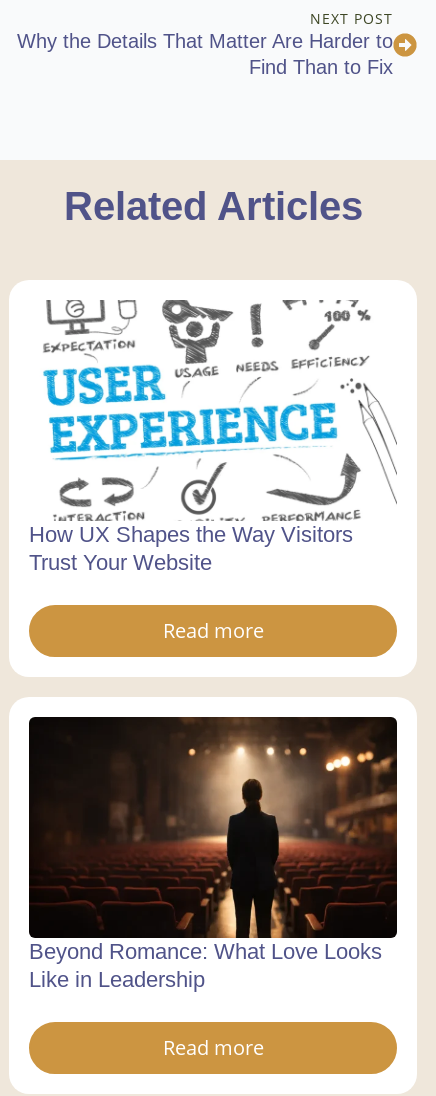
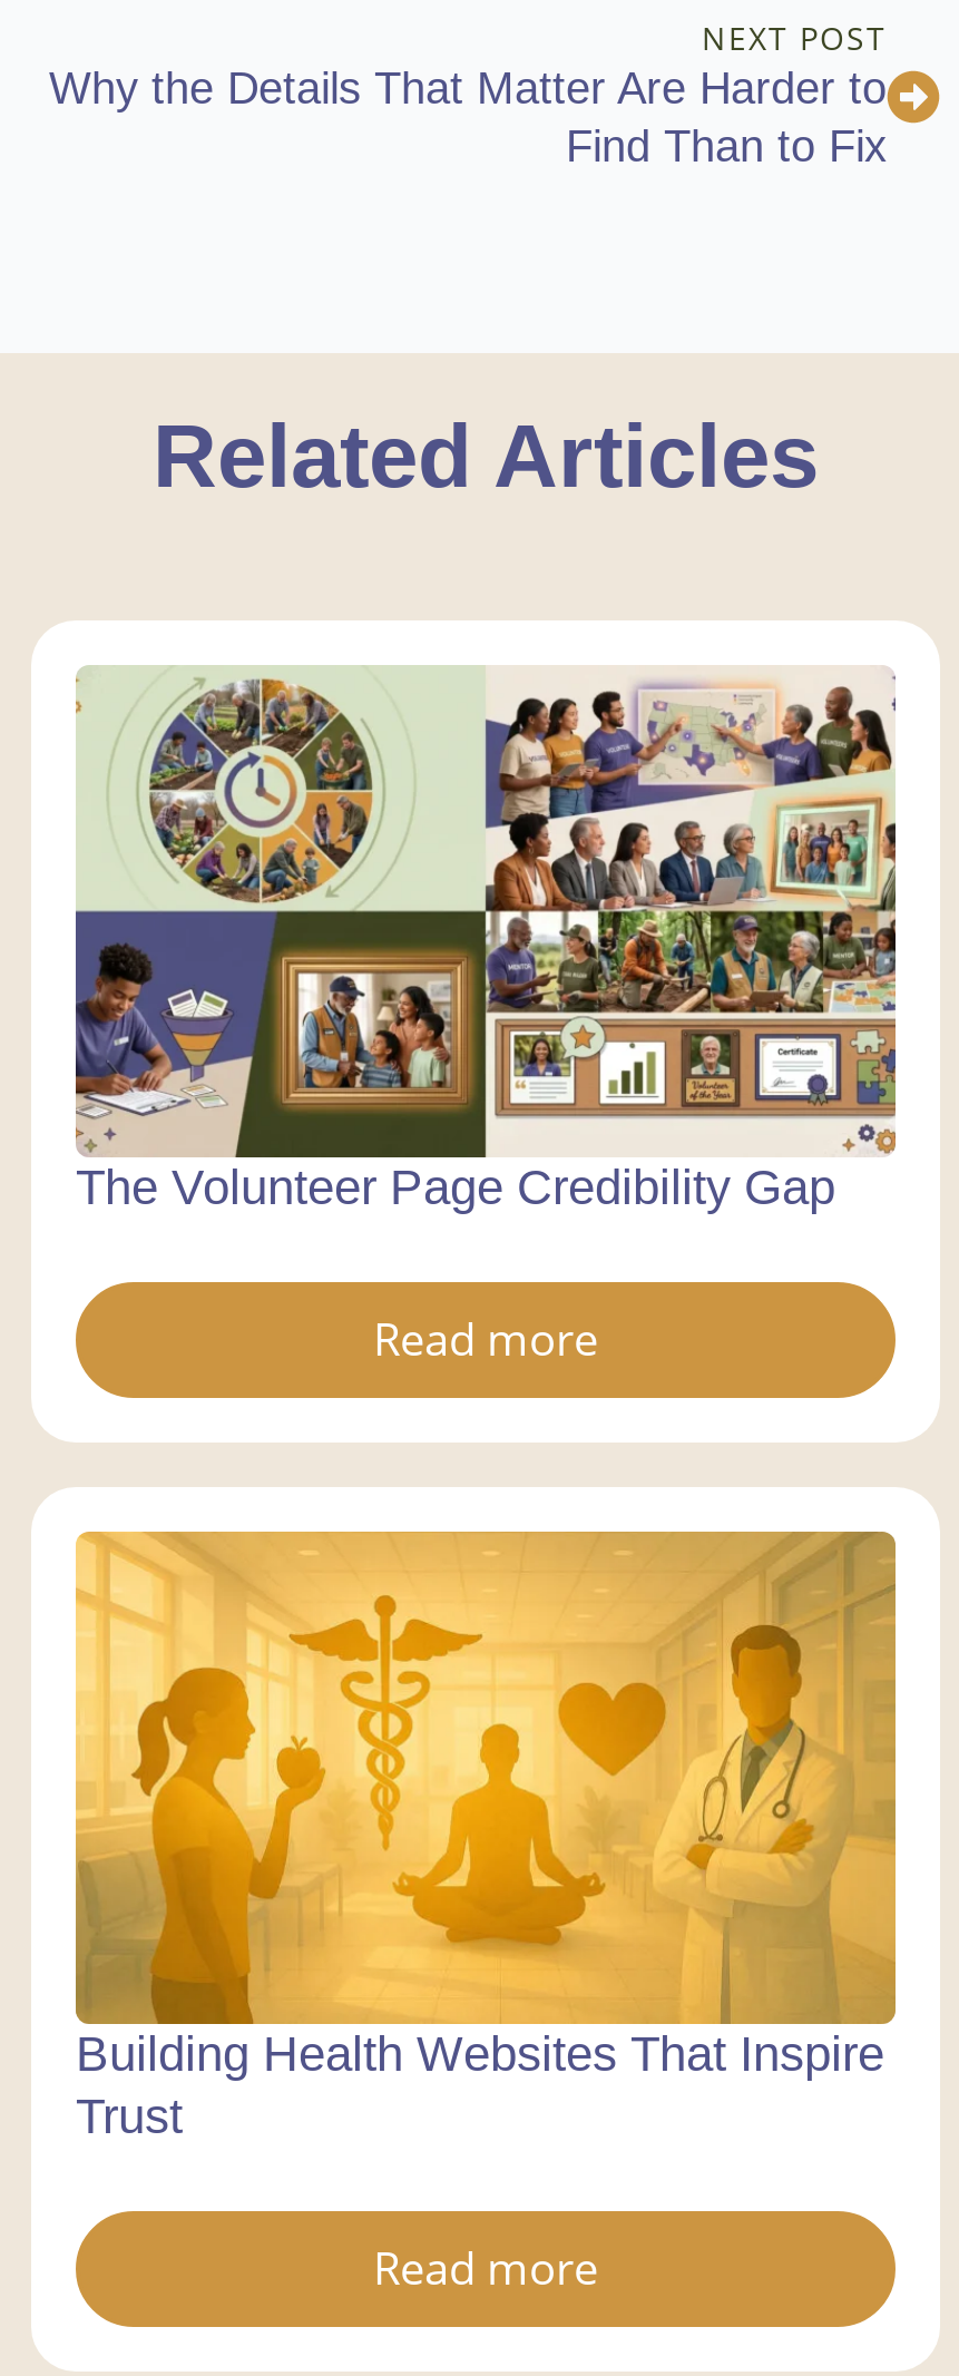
[29,299,397,575] [image] | How UX Shapes the Way Visitors | Trust Your Website -> [74,665,898,1215] [image] | The Volunteer Page Credibility Gap
[28,716,398,992] [image] | Beyond Romance: What Love Looks | Like in Leadership -> [74,1529,898,2143] [image] | Building Health Websites That Inspire | Trust

